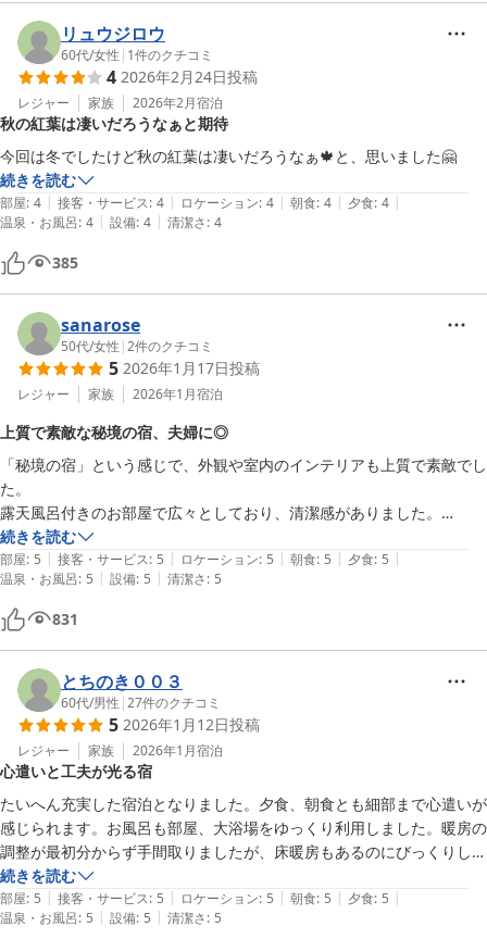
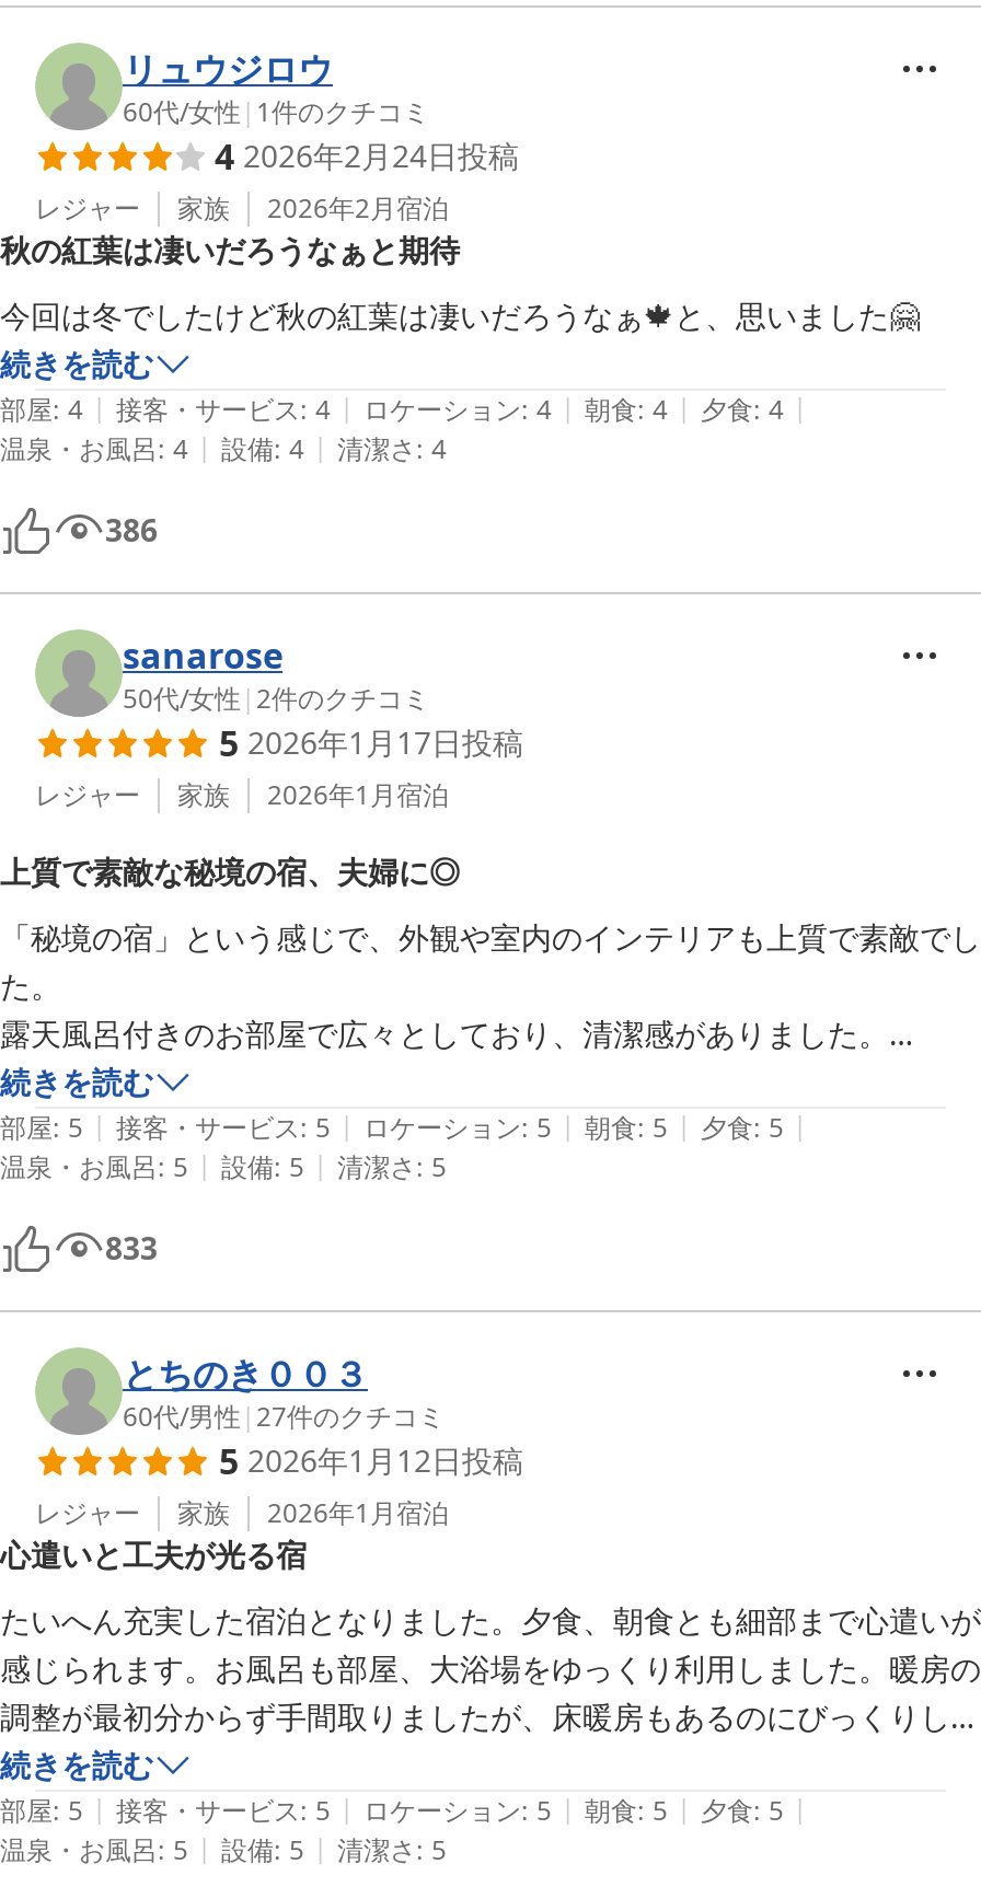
[52,252,78,273] 385 -> [105,509,158,551] 386
[52,609,78,629] 831 -> [105,1227,158,1269] 833

